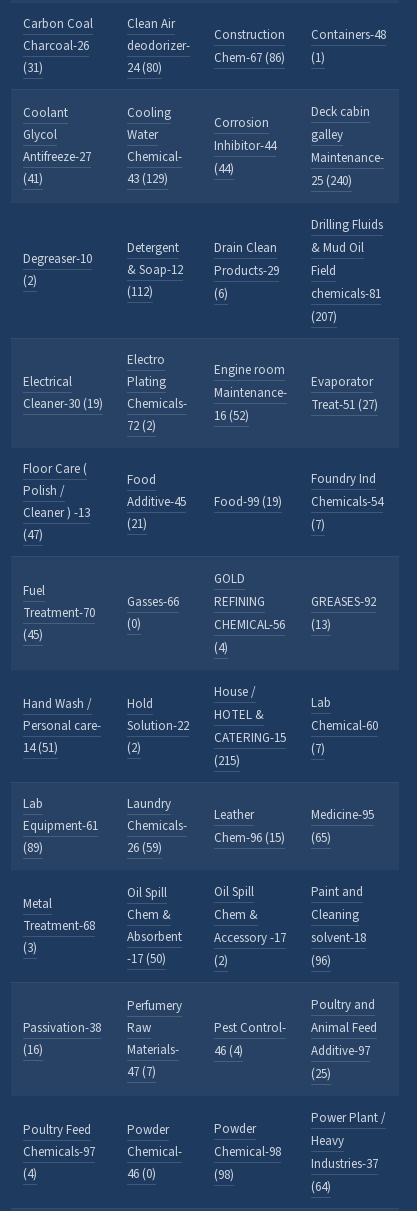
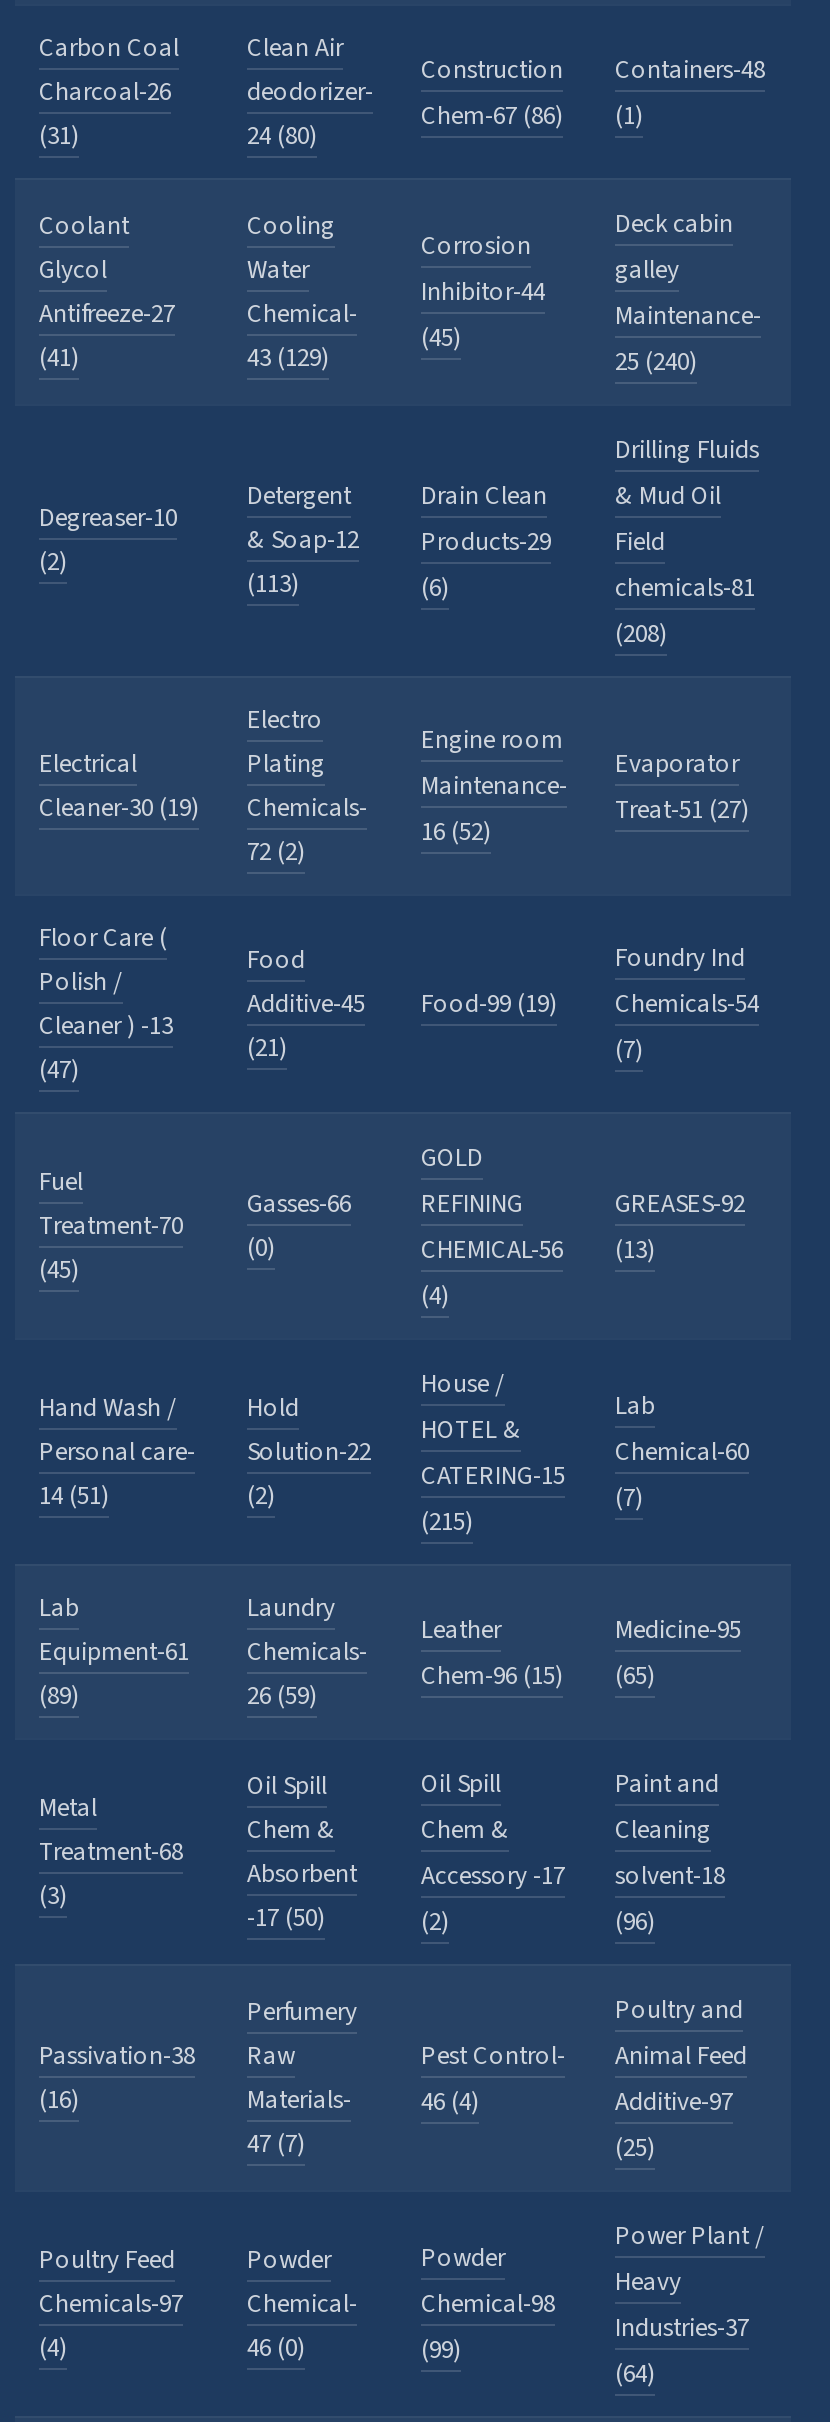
[214,160,234,178] (44) -> [421,320,461,356] (45)
[127,283,153,301] (112) -> [247,566,299,602] (113)
[311,308,337,326] (207) -> [615,616,667,652] (208)
[214,1166,234,1184] (98) -> [421,2332,461,2368] (99)

